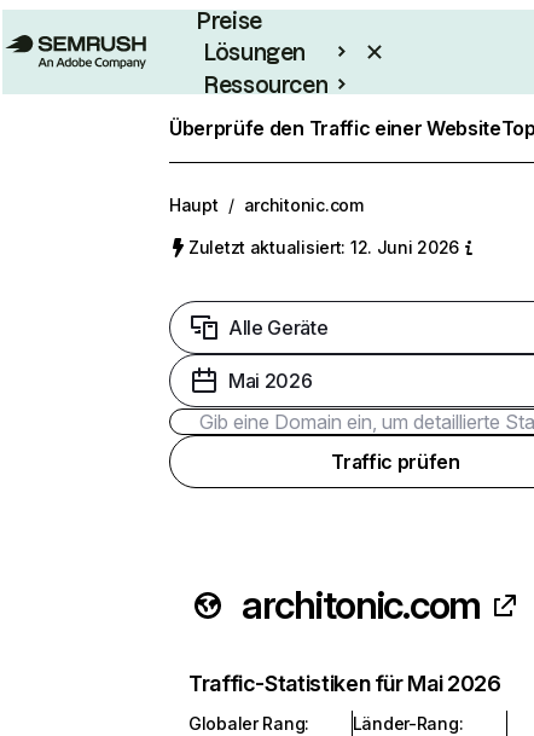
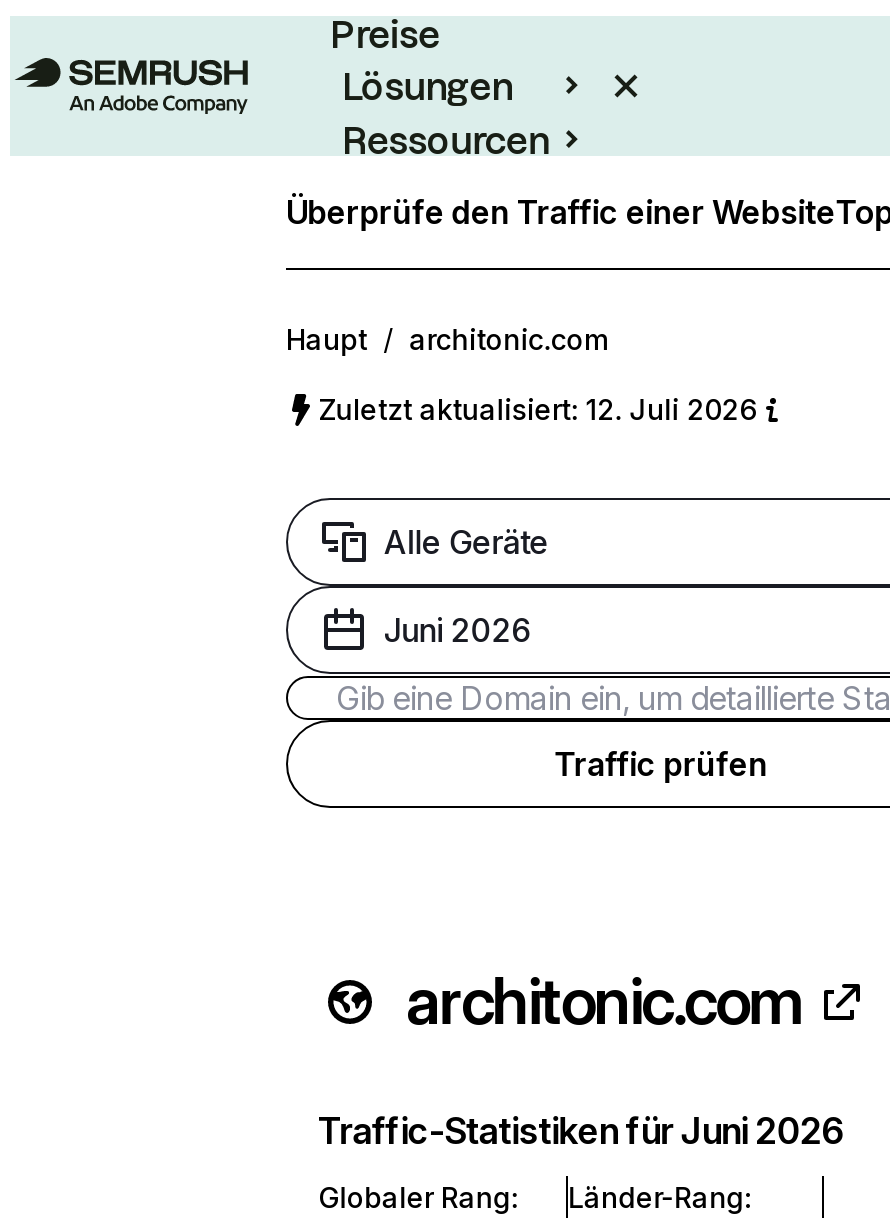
[188,237,459,257] Zuletzt aktualisiert: 12. Juni 2026 -> [318,392,756,426] Zuletzt aktualisiert: 12. Juli 2026
[228,369,312,393] Mai 2026 -> [384,610,530,650] Juni 2026
[188,670,501,696] Traffic-Statistiken für Mai 2026 -> [318,1109,844,1151] Traffic-Statistiken für Juni 2026

